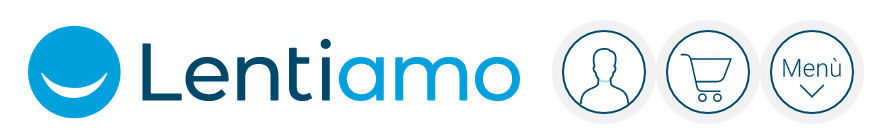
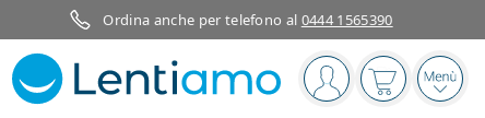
none -> [103,10,393,29] Ordina anche per telefono al 0444 1565390

